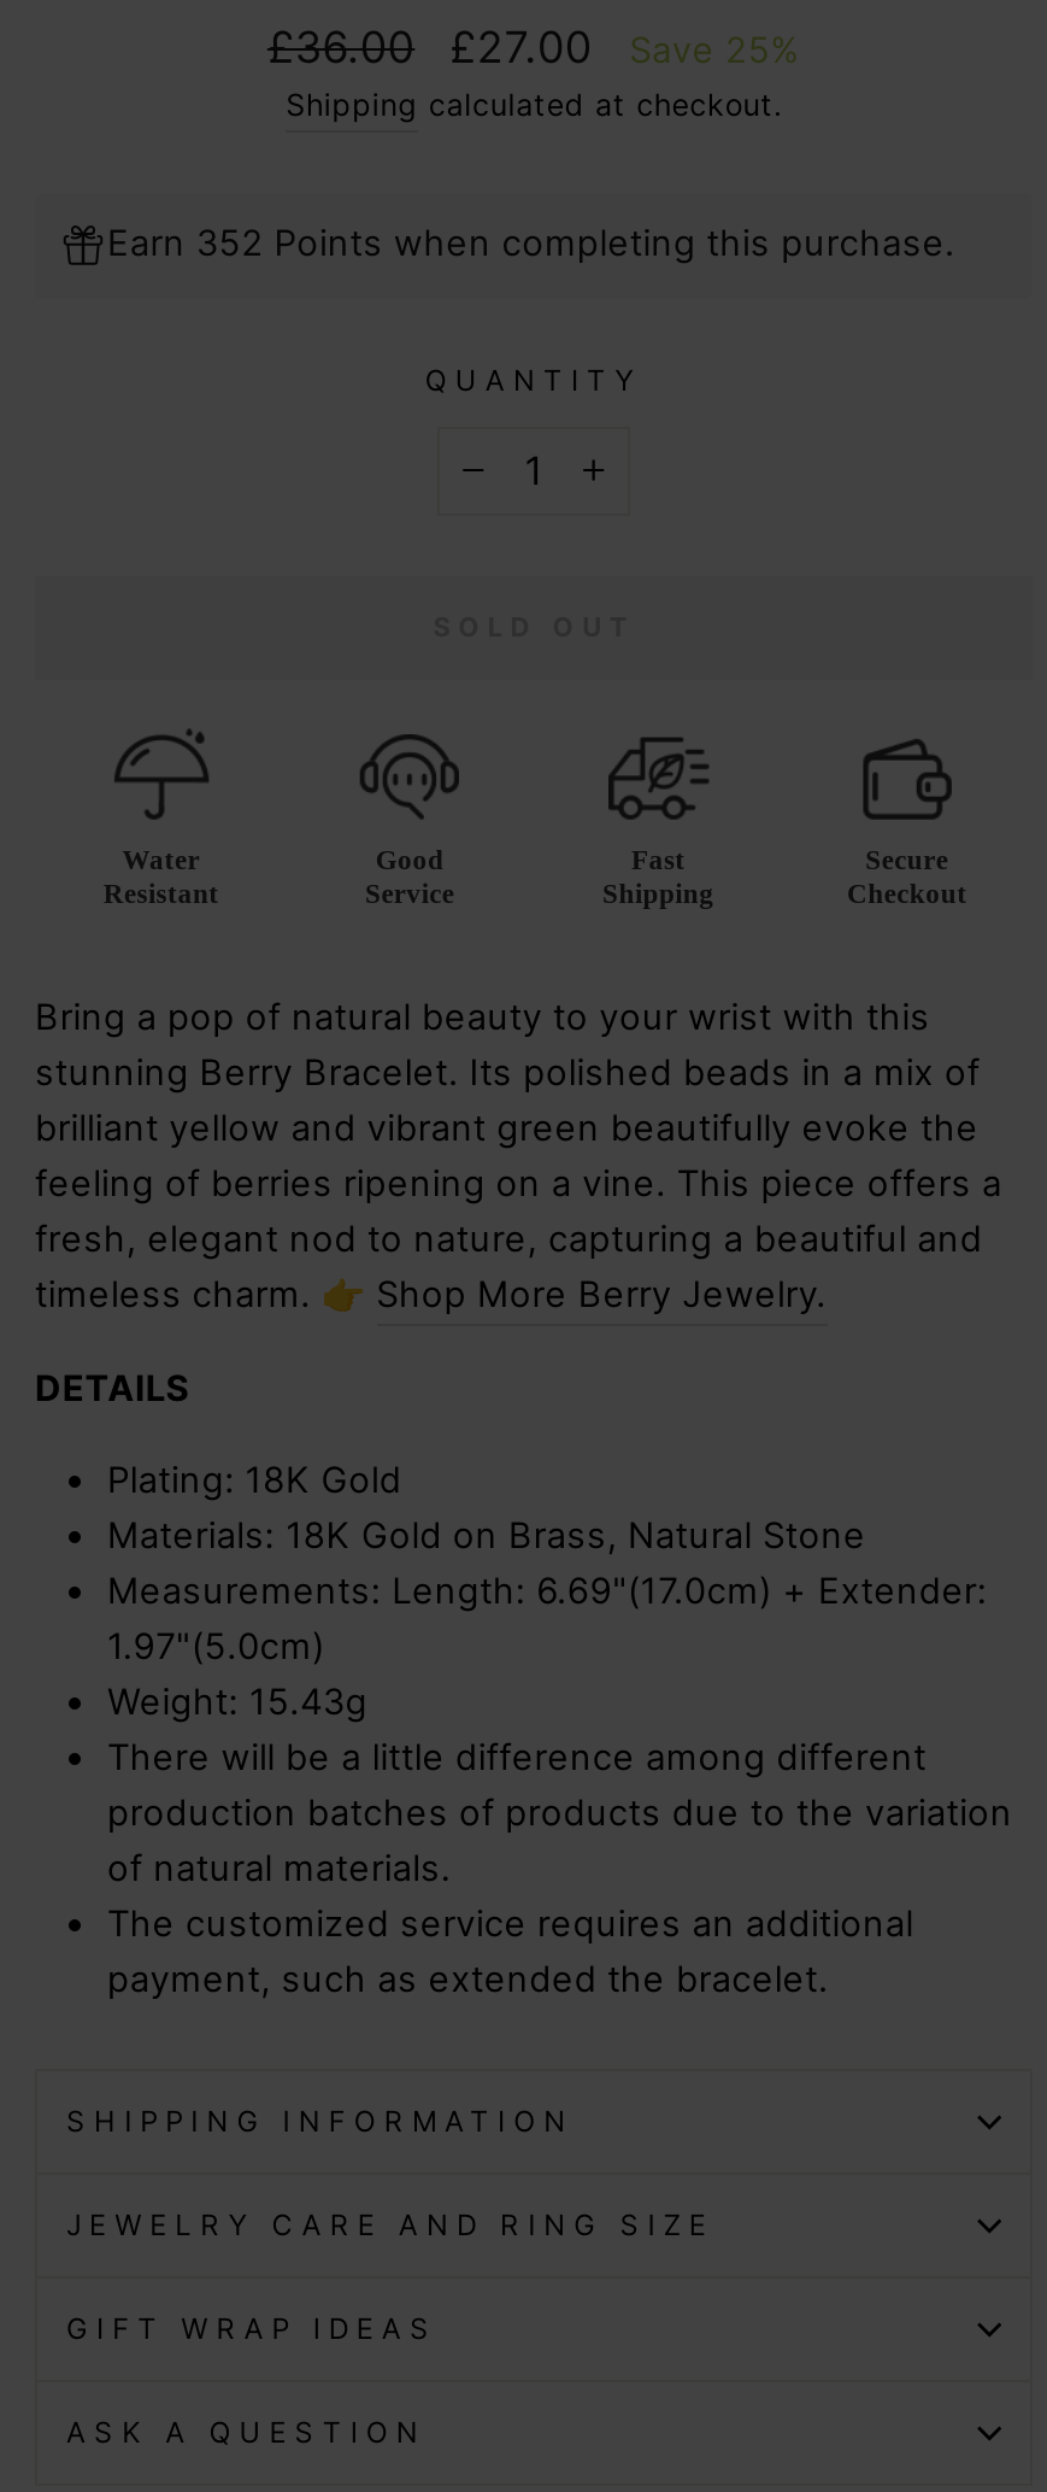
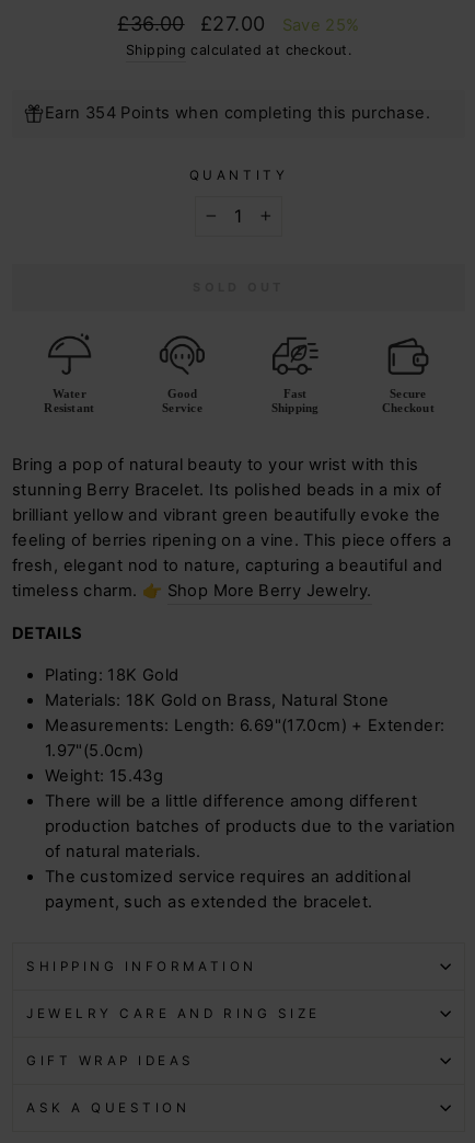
[107,222,955,265] Earn 352 Points when completing this purchase. -> [45,103,430,123] Earn 354 Points when completing this purchase.

